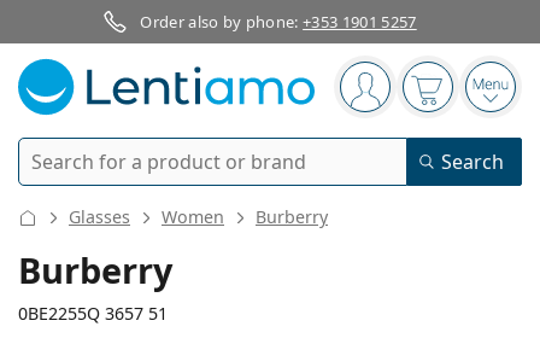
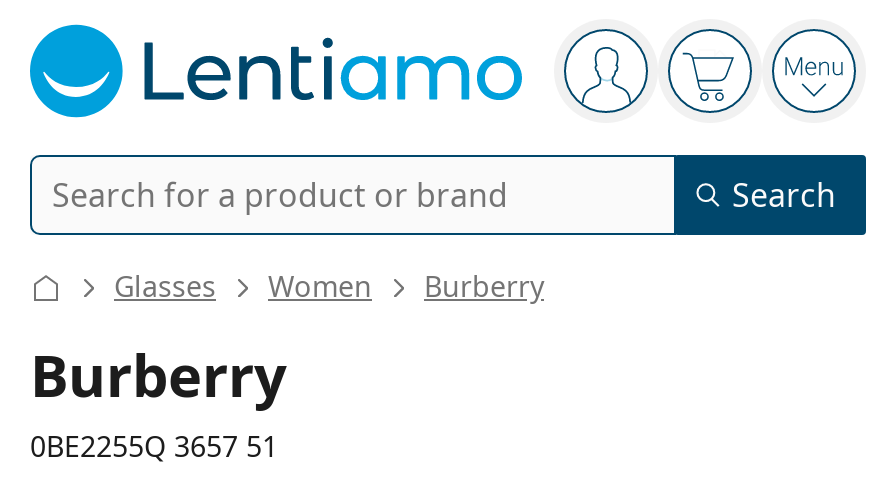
[140,11,417,33] Order also by phone: +353 1901 5257 -> none

